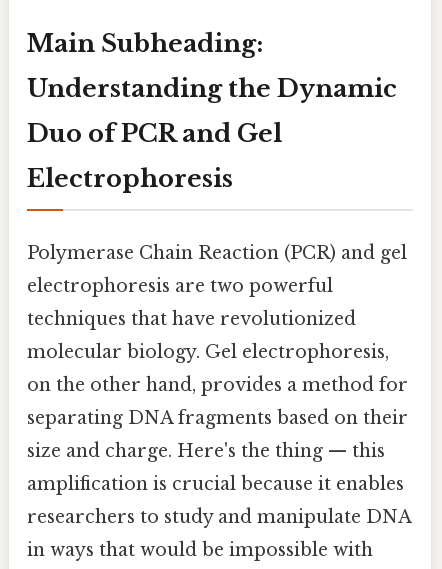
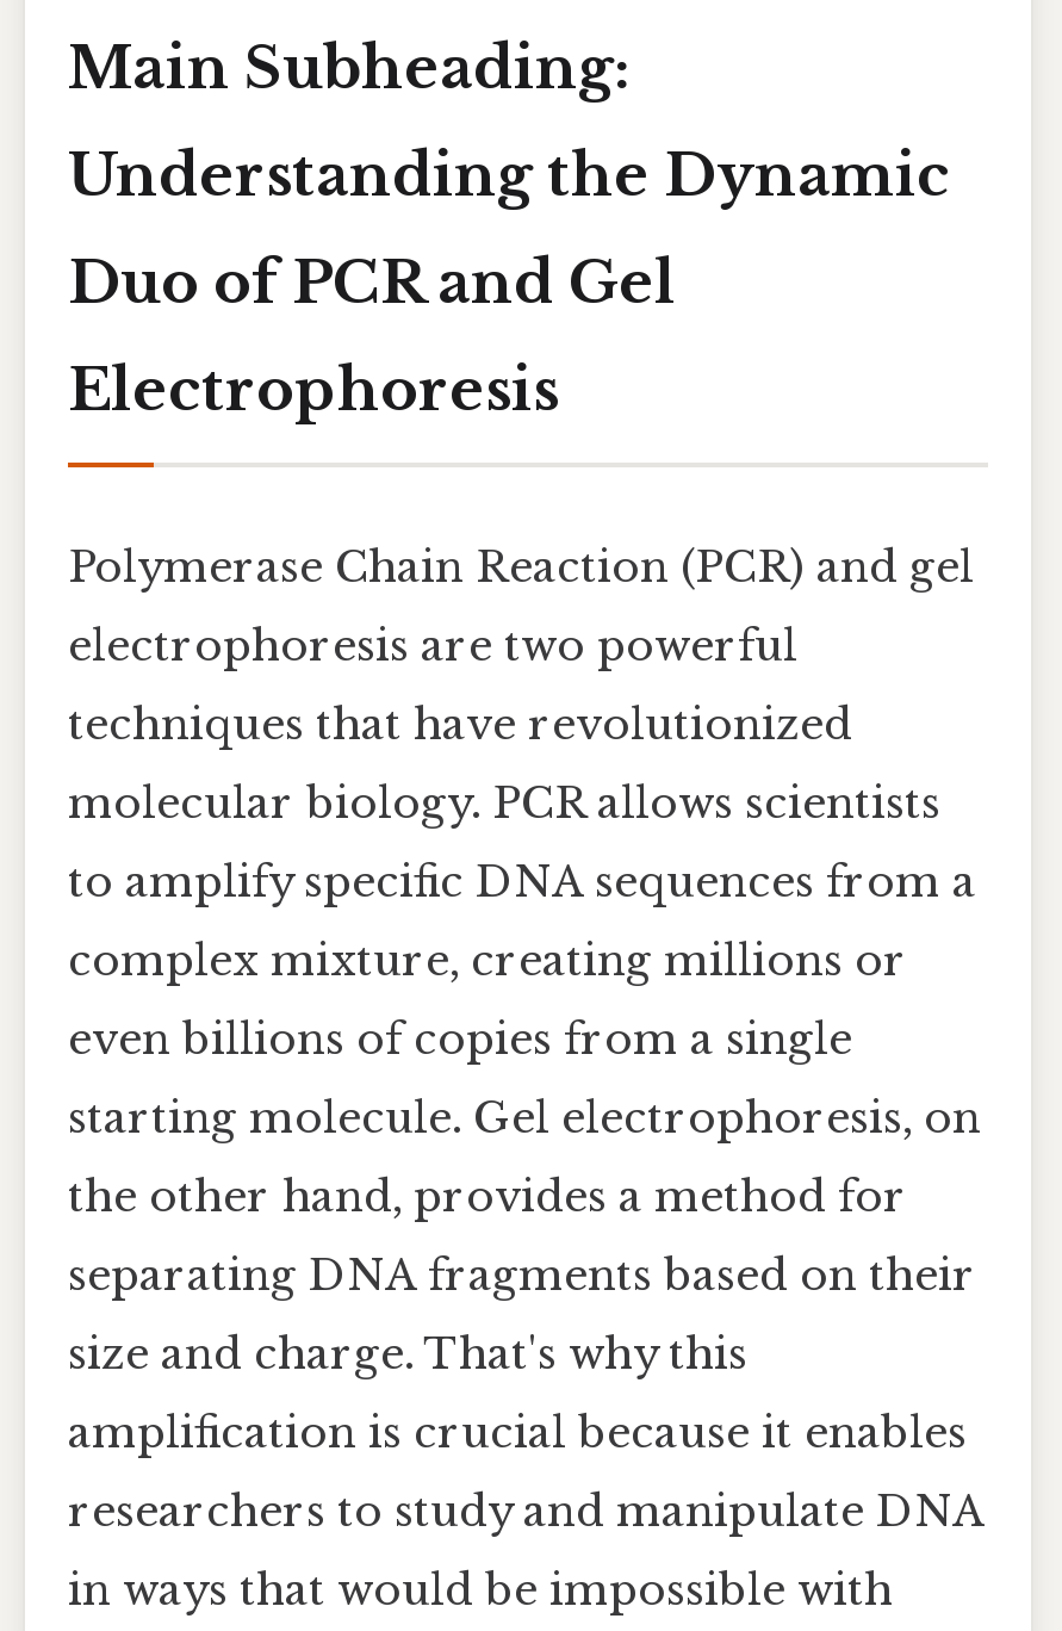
[27,341,408,396] molecular biology. Gel electrophoresis, | on the other hand, provides a method for -> [68,778,981,1223] molecular biology. PCR allows scientists | to amplify specific DNA sequences from a | complex mixture, creating millions or | even billions of copies from a single | starting molecule. Gel electrophoresis, on | the other hand, provides a method for
[27,440,385,462] size and charge. Here's the thing — this -> [68,1328,747,1381] size and charge. That's why this

